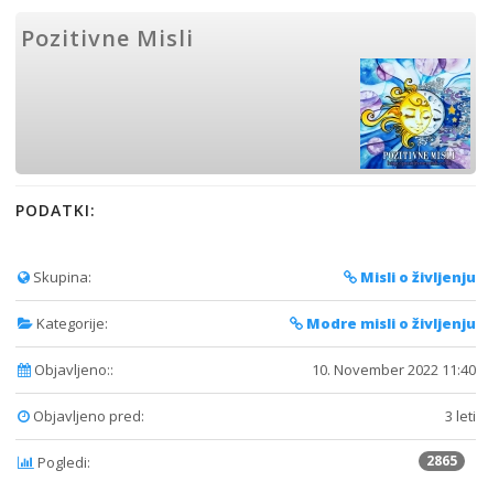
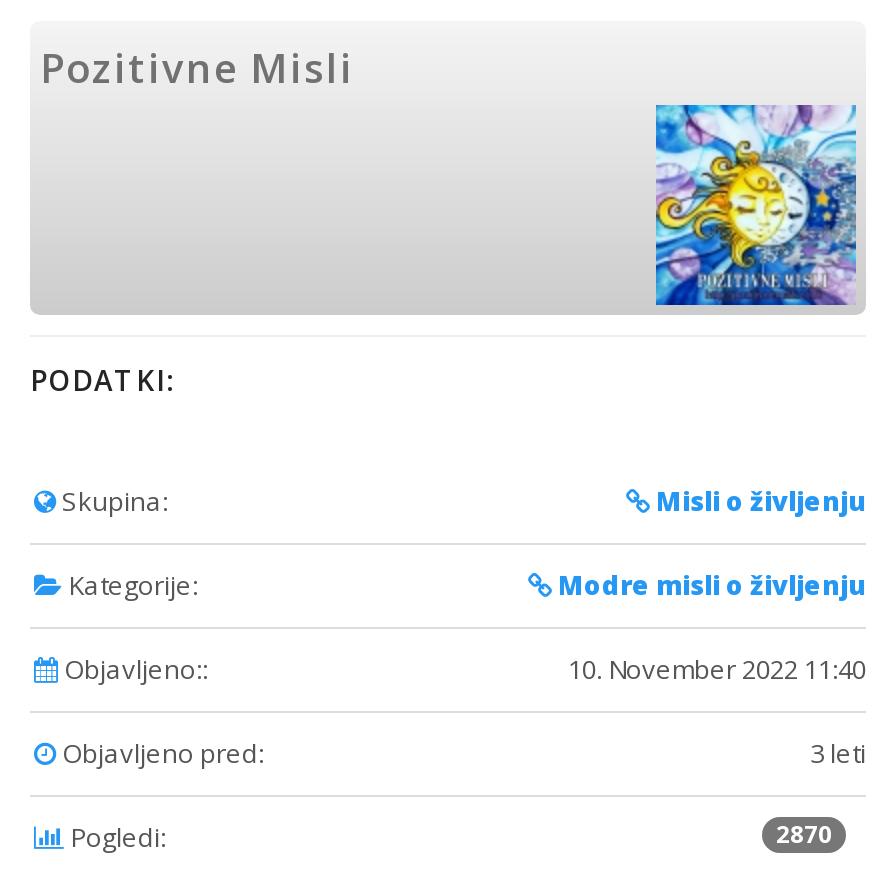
[426,452,457,470] 2865 -> [776,818,832,852] 2870

